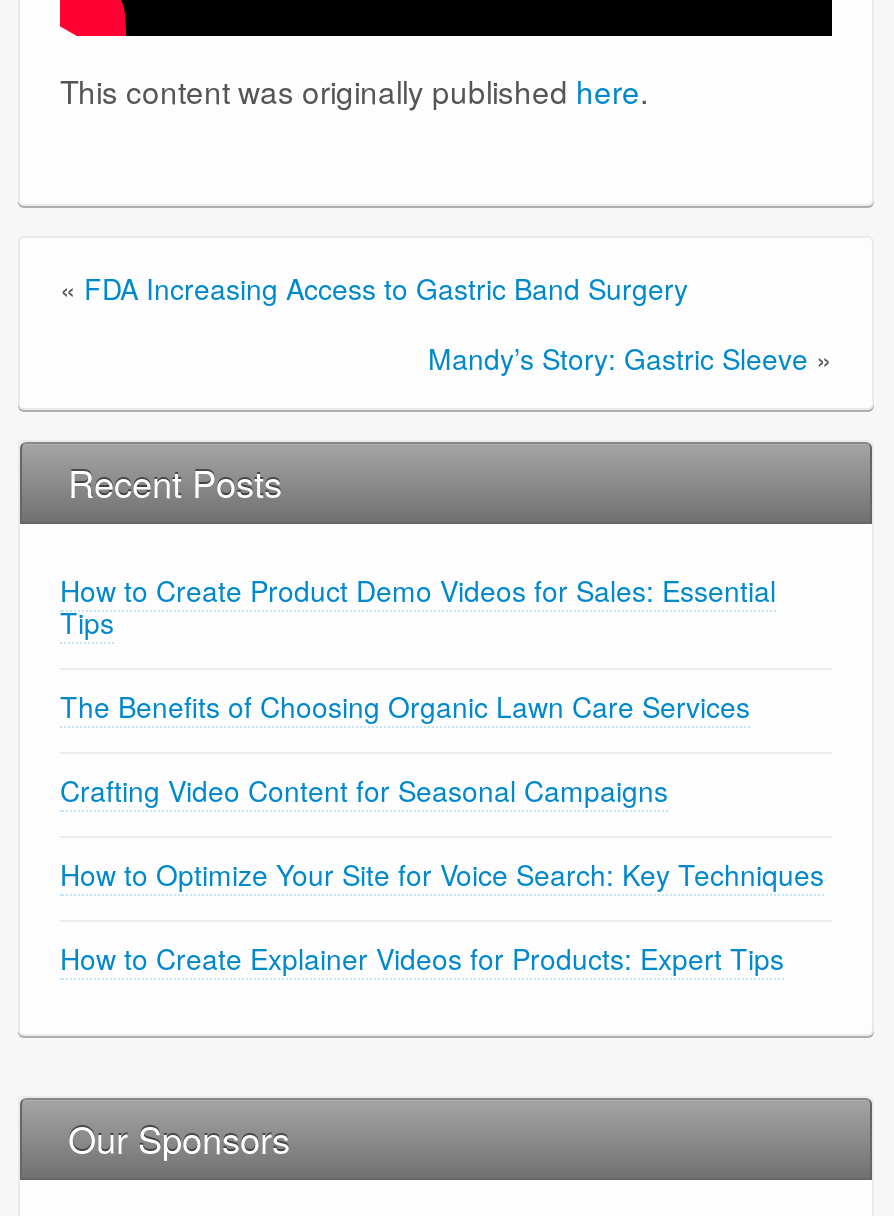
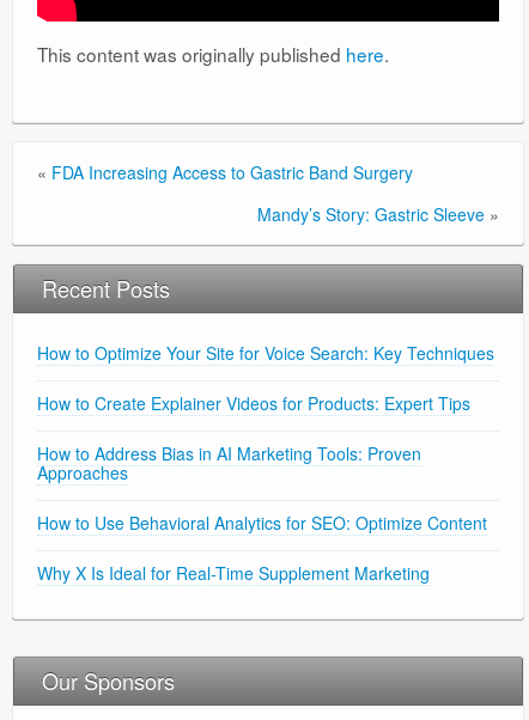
[60,571,776,811] How to Create Product Demo Videos for Sales: Essential | Tips | The Benefits of Choosing Organic Lawn Care Services | Crafting Video Content for Seasonal Campaigns -> none
moved [60,855,824,979] -> [37,341,494,415]: How to Optimize Your Site for Voice Search: Key Techniques | How to Create Explainer Videos for Products: Expert Tips
none -> [37,442,487,585] How to Address Bias in AI Marketing Tools: Proven | Approaches | How to Use Behavioral Analytics for SEO: Optimize Content | Why X Is Ideal for Real-Time Supplement Marketing

